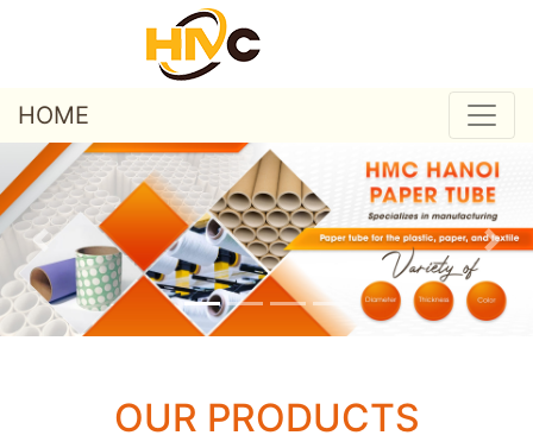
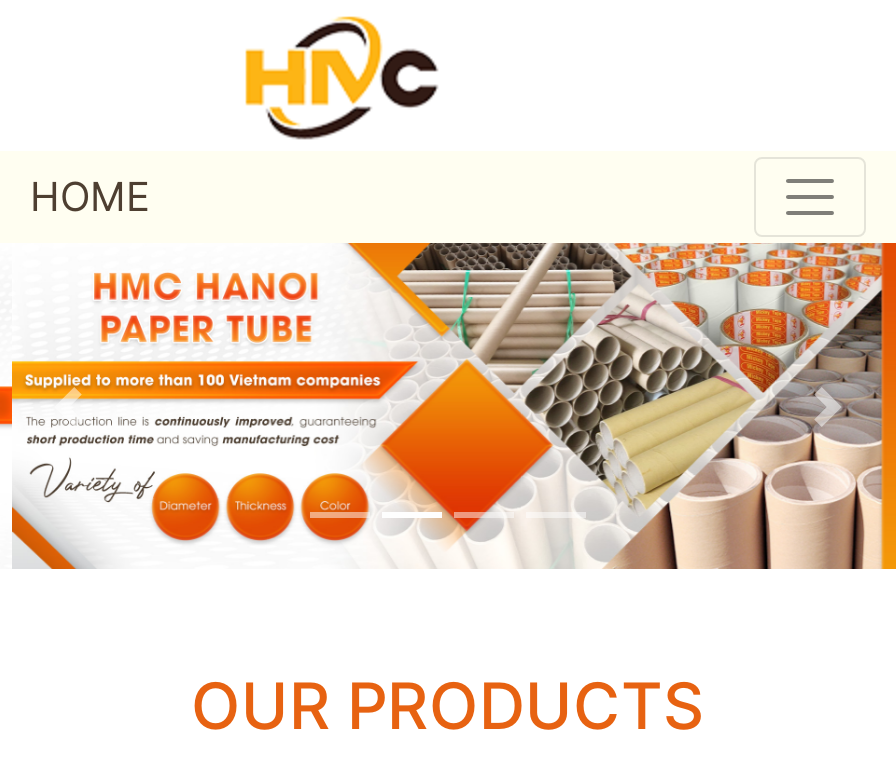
[4,141,529,337] [image] -> [6,241,890,571] [image]

